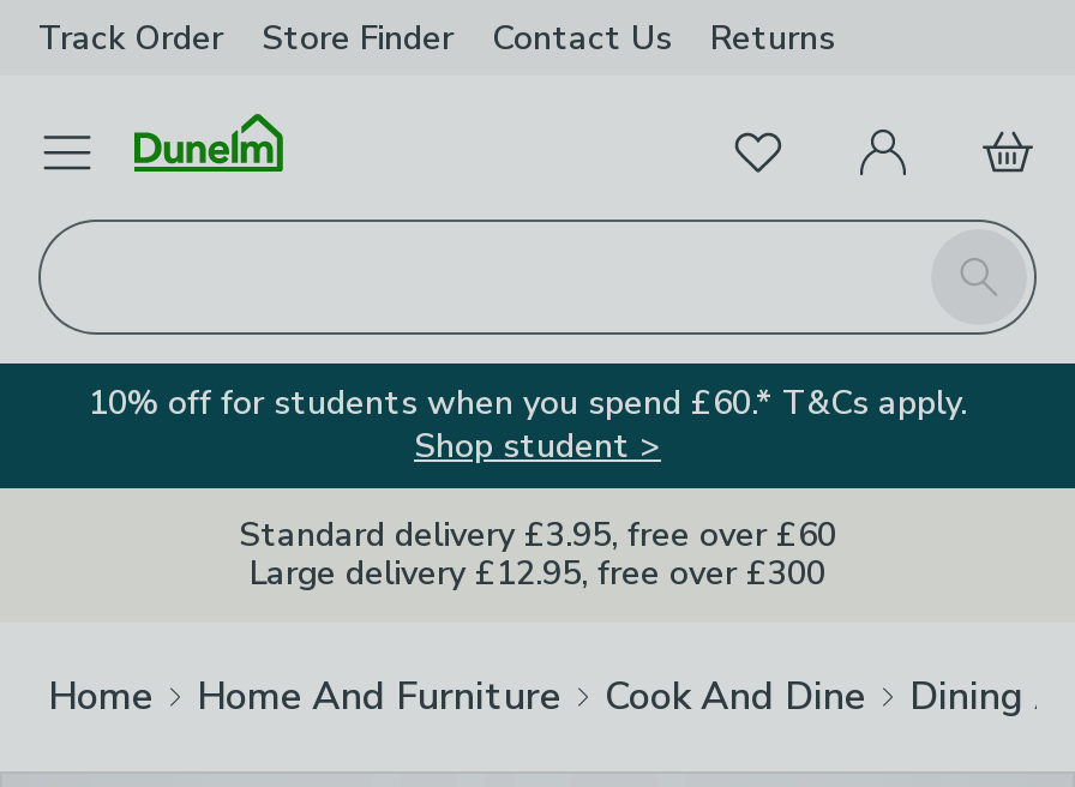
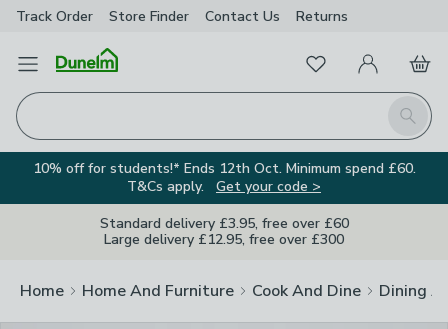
[89,380,967,469] 10% off for students when you spend £60.* T&Cs apply. | Shop student > -> [32,159,415,196] 10% off for students!* Ends 12th Oct. Minimum spend £60. | T&Cs apply. Get your code >

